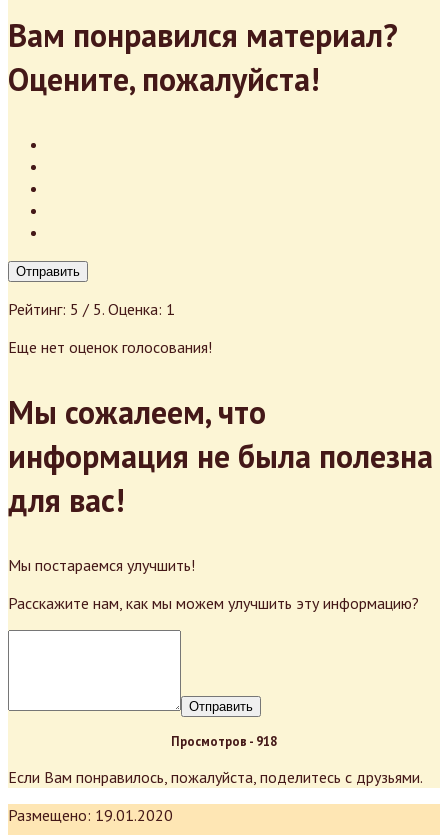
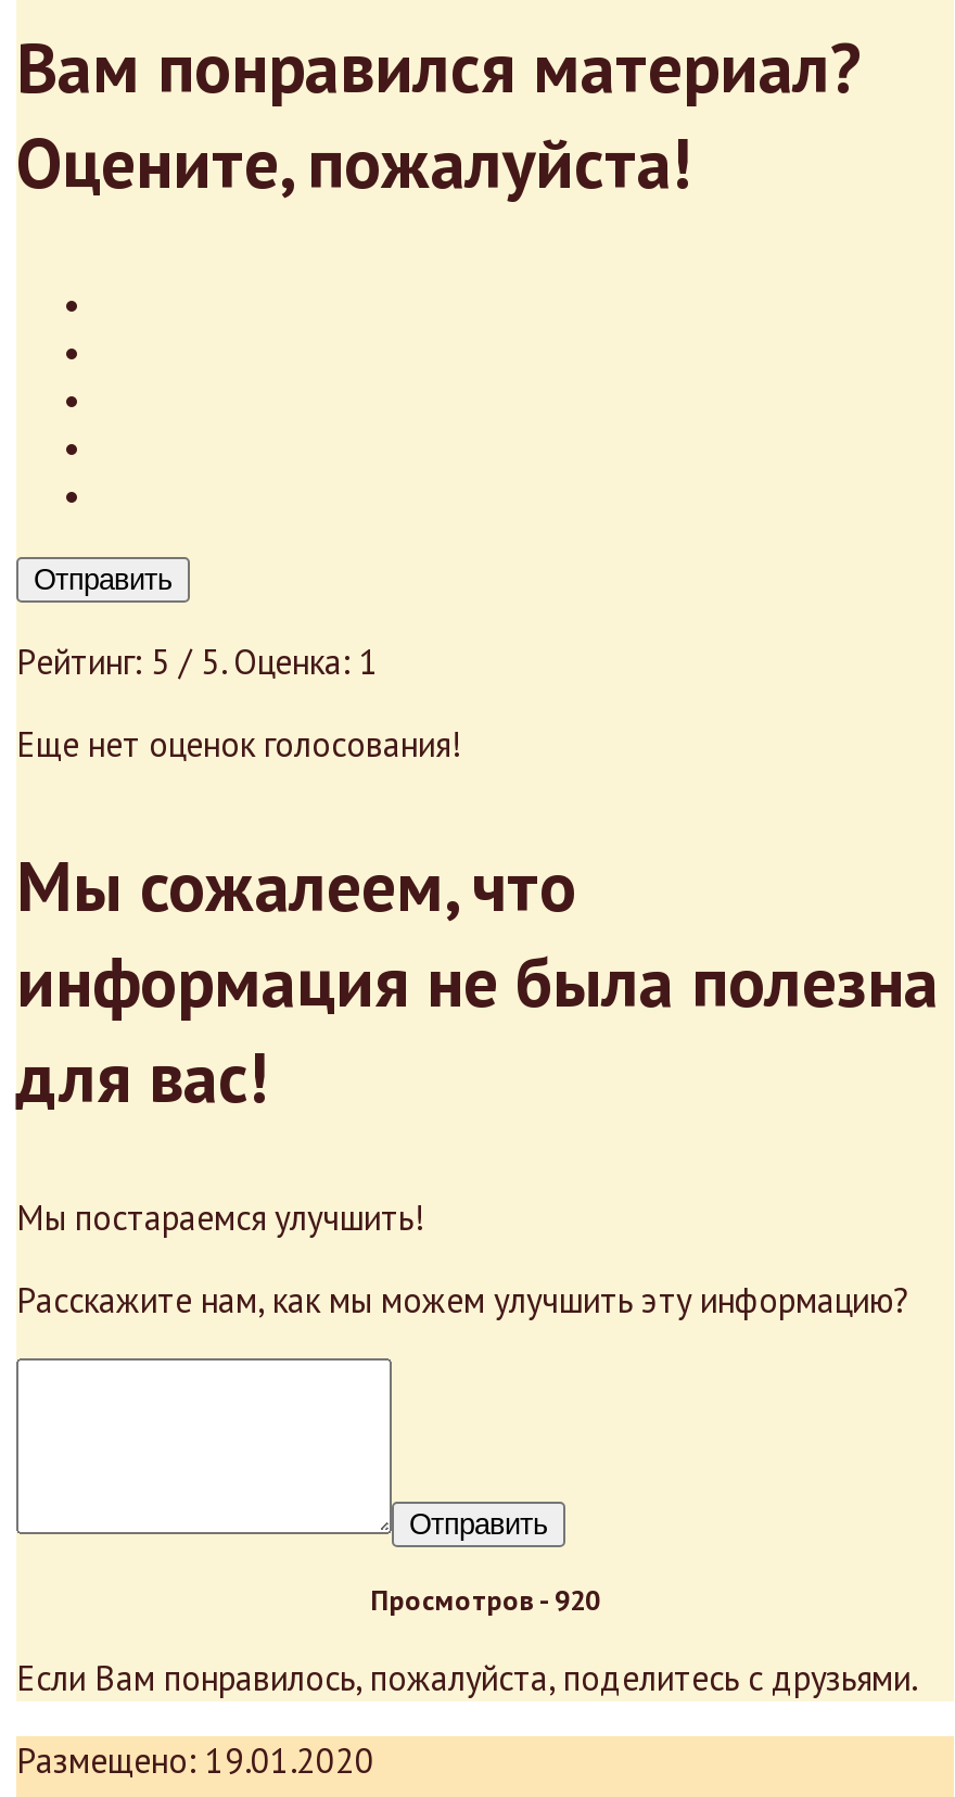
[171,733,277,750] Просмотров - 918 -> [370,1583,600,1620] Просмотров - 920

